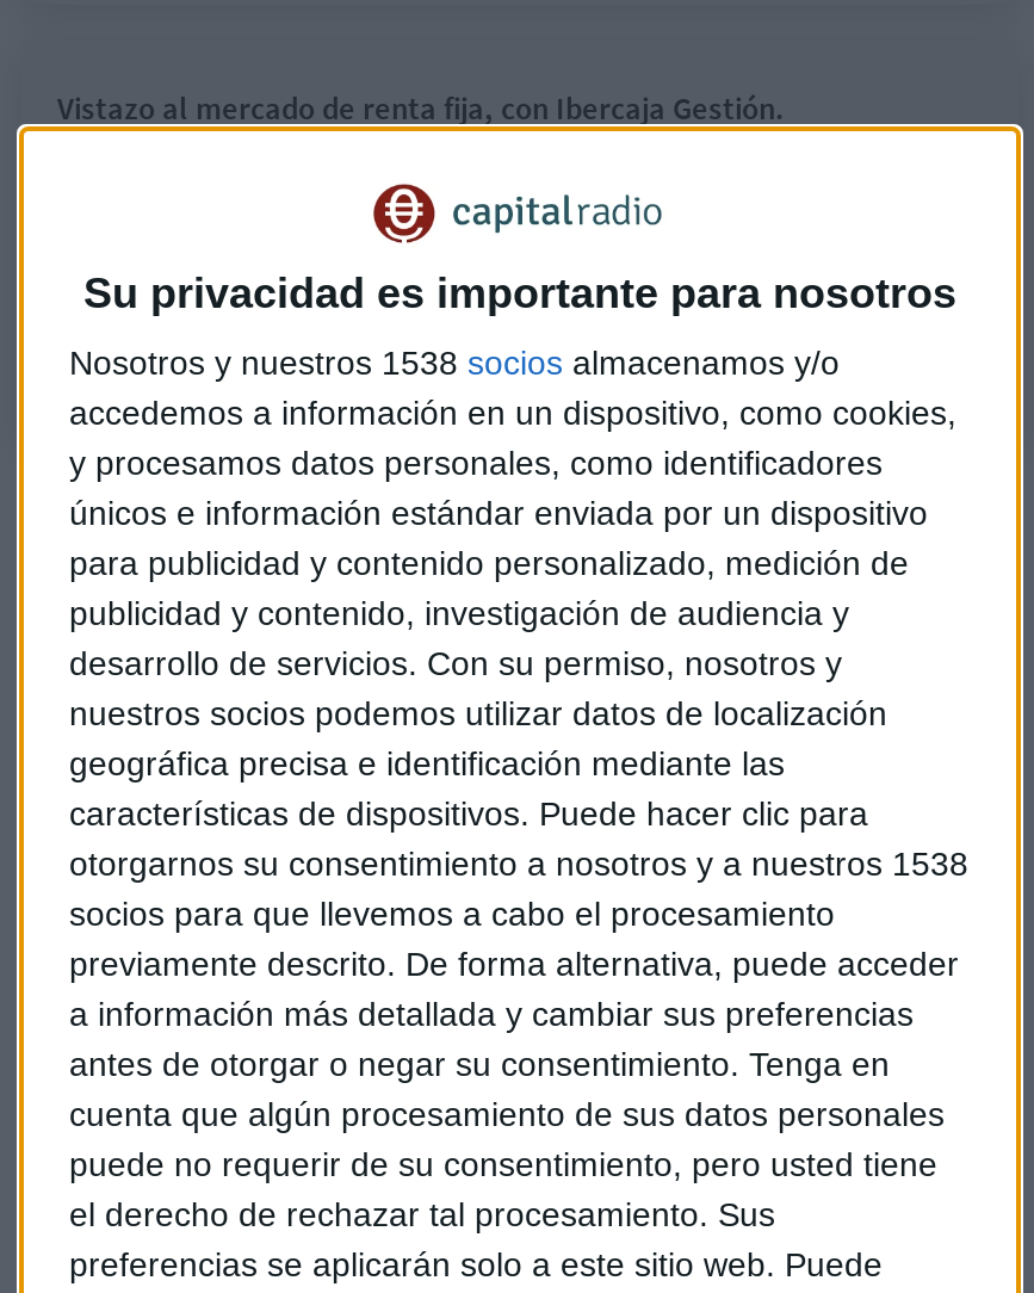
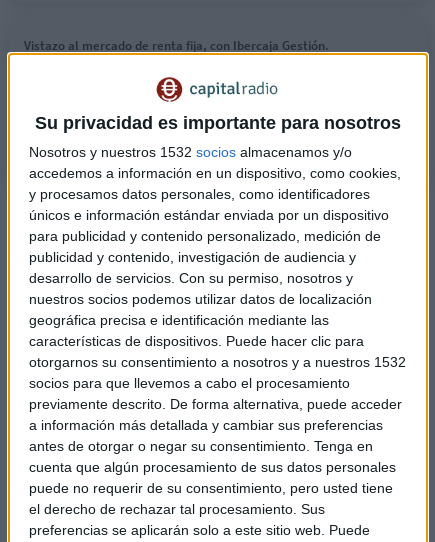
[69,344,840,382] Nosotros y nuestros 1538 socios almacenamos y/o -> [29,144,352,160] Nosotros y nuestros 1532 socios almacenamos y/o
[69,845,968,883] otorgarnos su consentimiento a nosotros y a nuestros 1538 -> [29,354,406,370] otorgarnos su consentimiento a nosotros y a nuestros 1532

